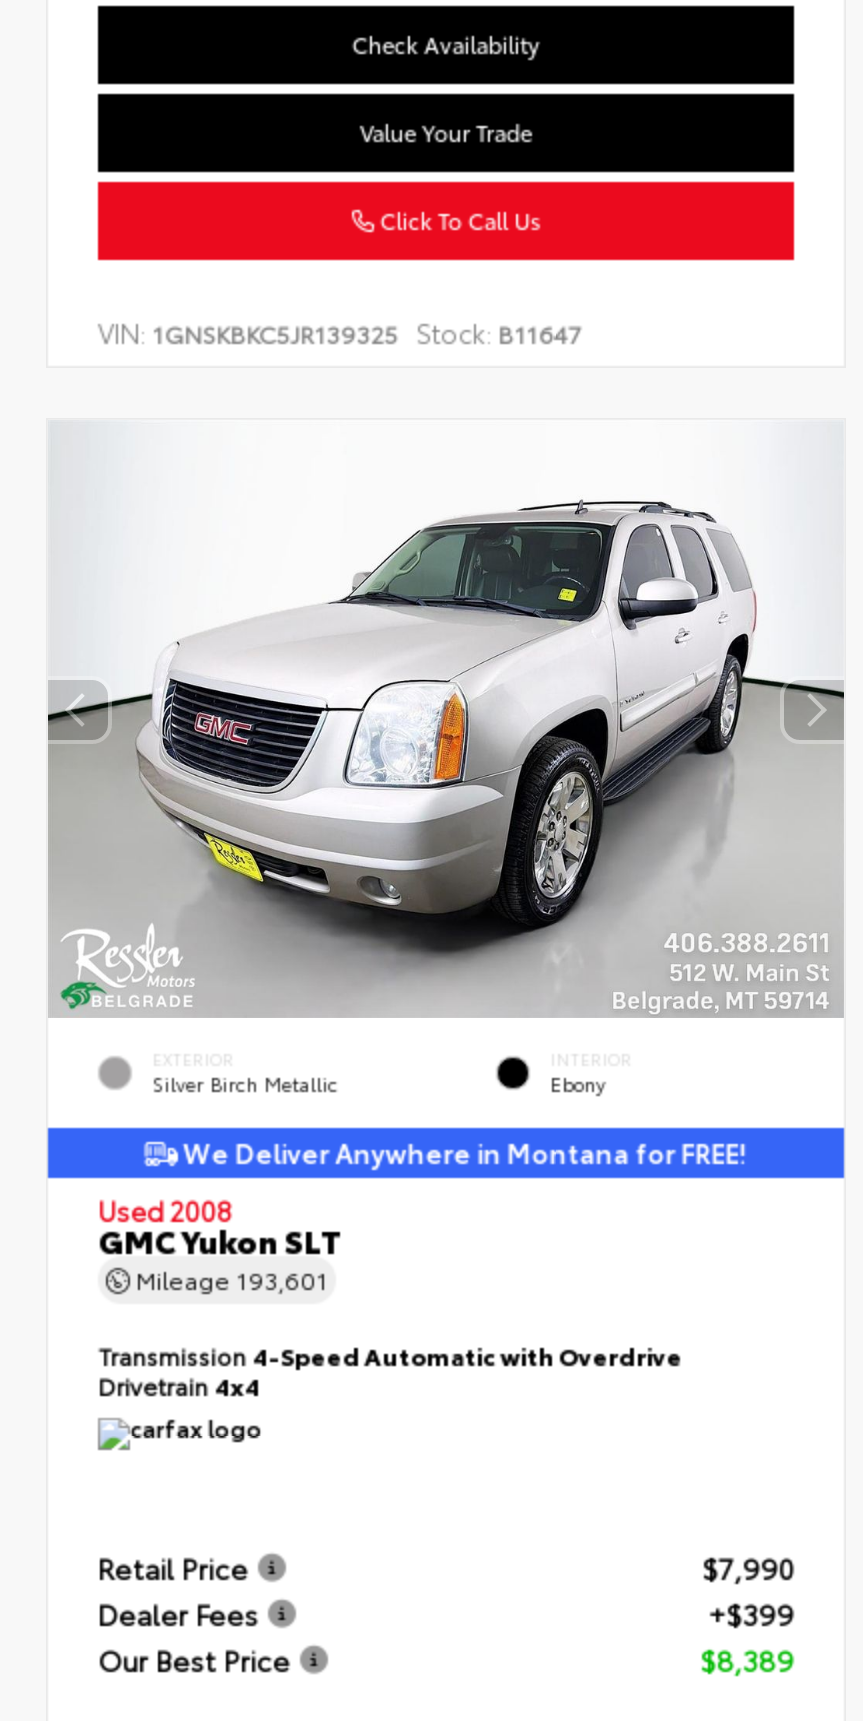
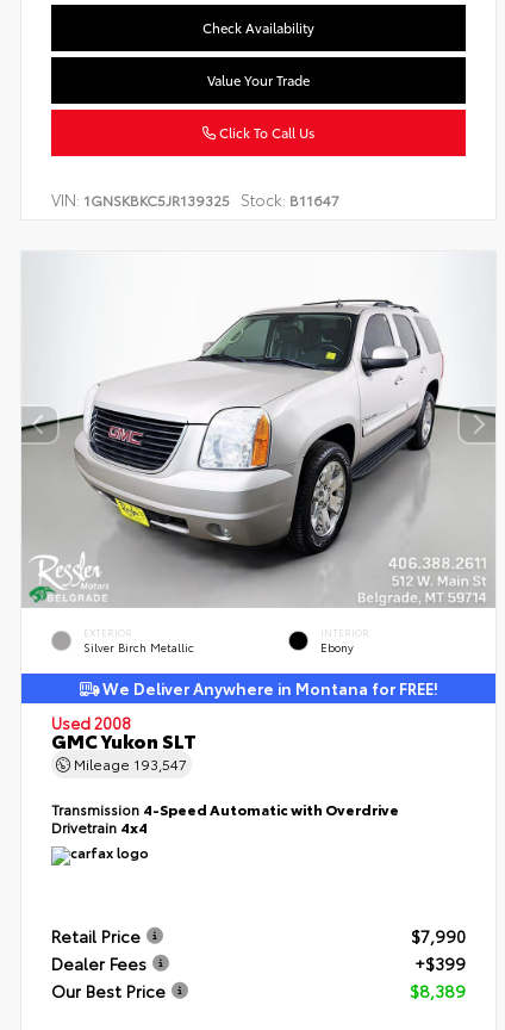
[130,1261,328,1295] Mileage 193,601 -> [70,753,187,773] Mileage 193,547

